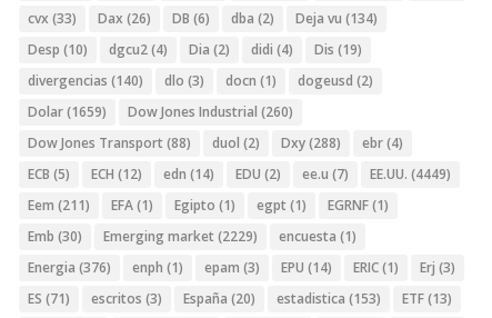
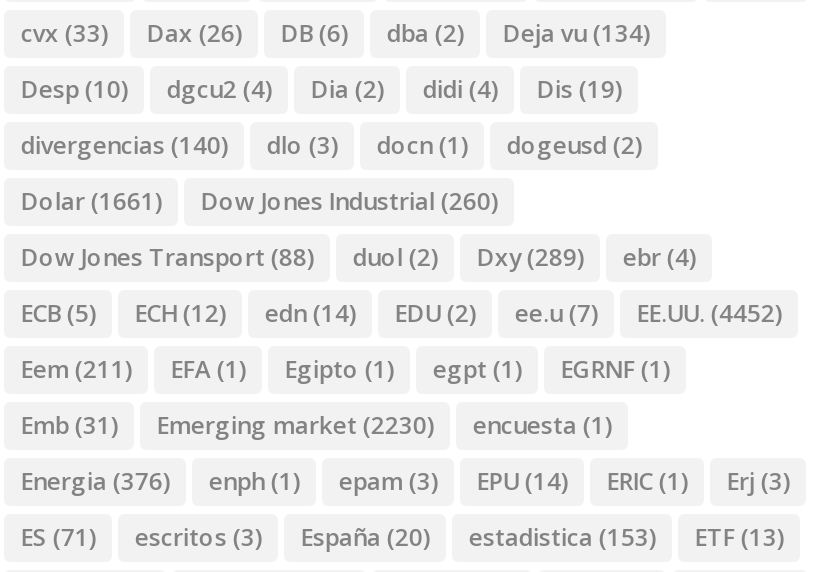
[28,102,294,121] Dolar (1659) Dow Jones Industrial (260) -> [21,184,499,218] Dolar (1661) Dow Jones Industrial (260)
[28,133,404,152] Dow Jones Transport (88) duol (2) Dxy (288) ebr (4) -> [21,240,697,274] Dow Jones Transport (88) duol (2) Dxy (289) ebr (4)
[28,164,451,183] ECB (5) ECH (12) edn (14) EDU (2) ee.u (7) EE.UU. (4449) -> [21,296,783,330] ECB (5) ECH (12) edn (14) EDU (2) ee.u (7) EE.UU. (4452)
[28,227,83,246] Emb (30) -> [21,408,119,442] Emb (31)
[104,227,258,246] Emerging market (2229) -> [157,408,435,442] Emerging market (2230)

